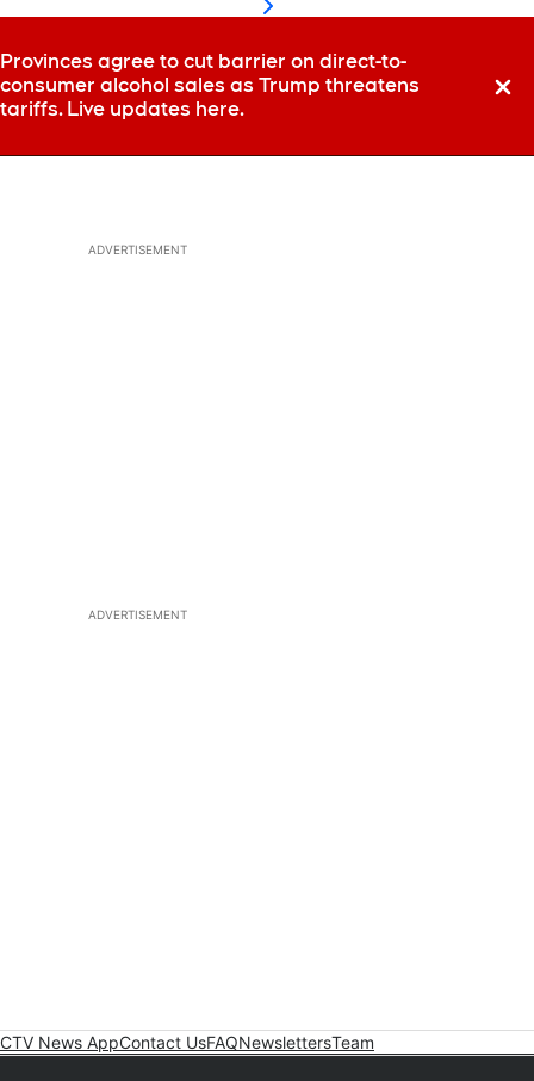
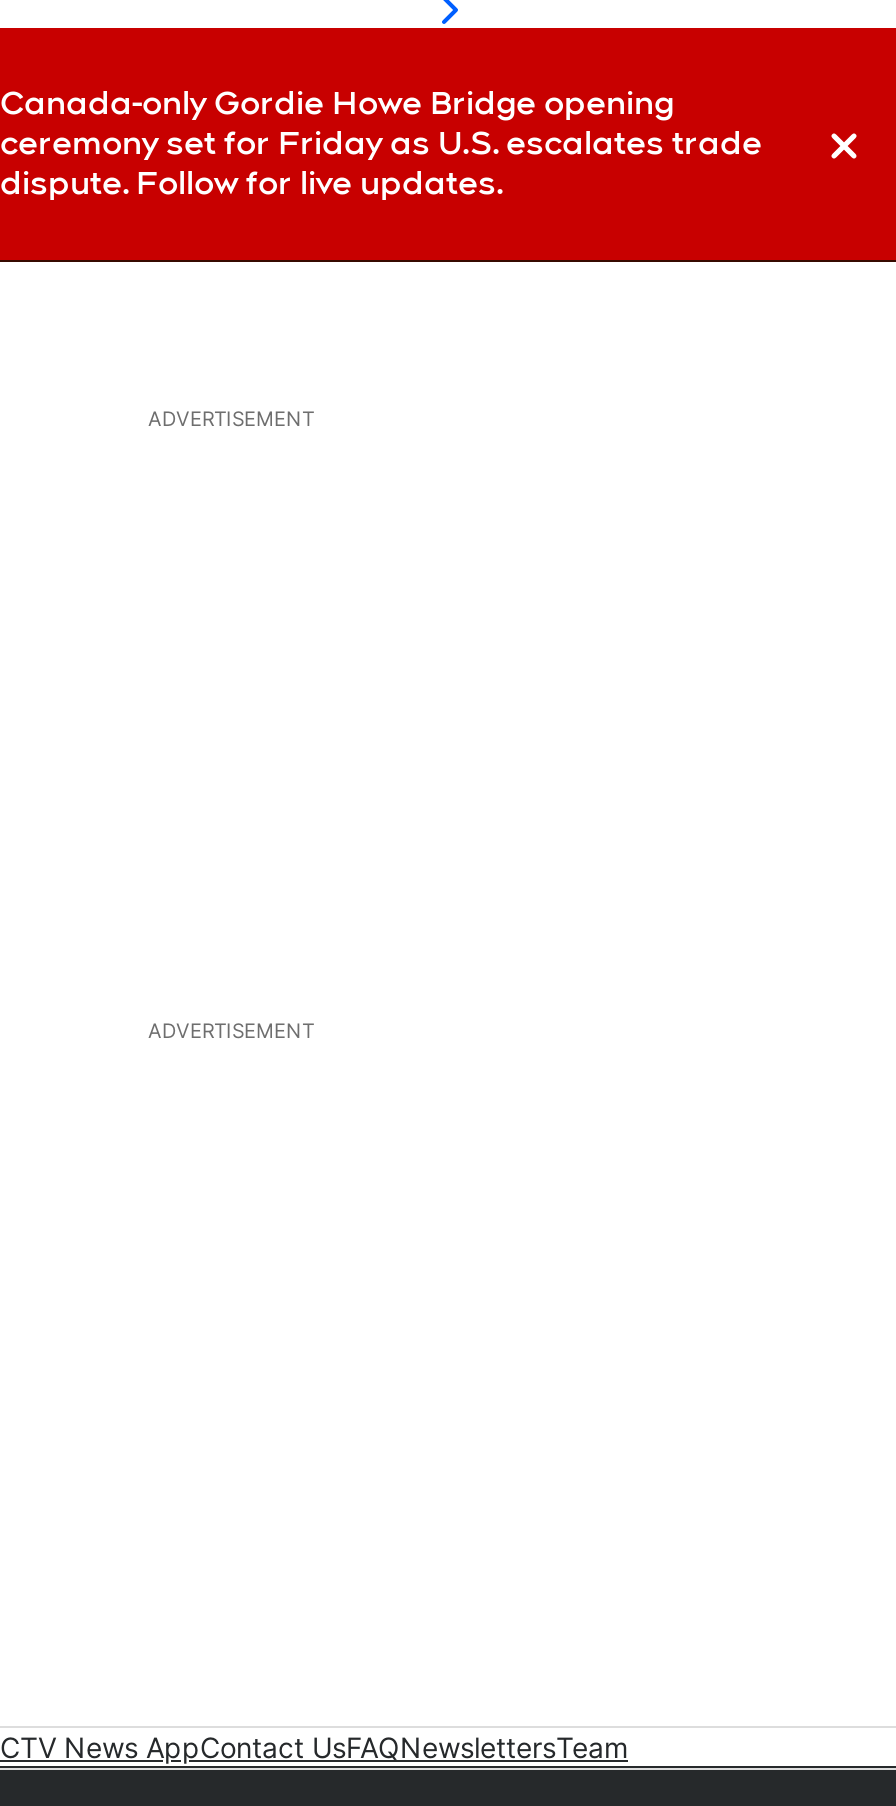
[0,50,420,121] Provinces agree to cut barrier on direct-to- | consumer alcohol sales as Trump threatens | tariffs. Live updates here. -> [0,84,762,202] Canada-only Gordie Howe Bridge opening | ceremony set for Friday as U.S. escalates trade | dispute. Follow for live updates.

